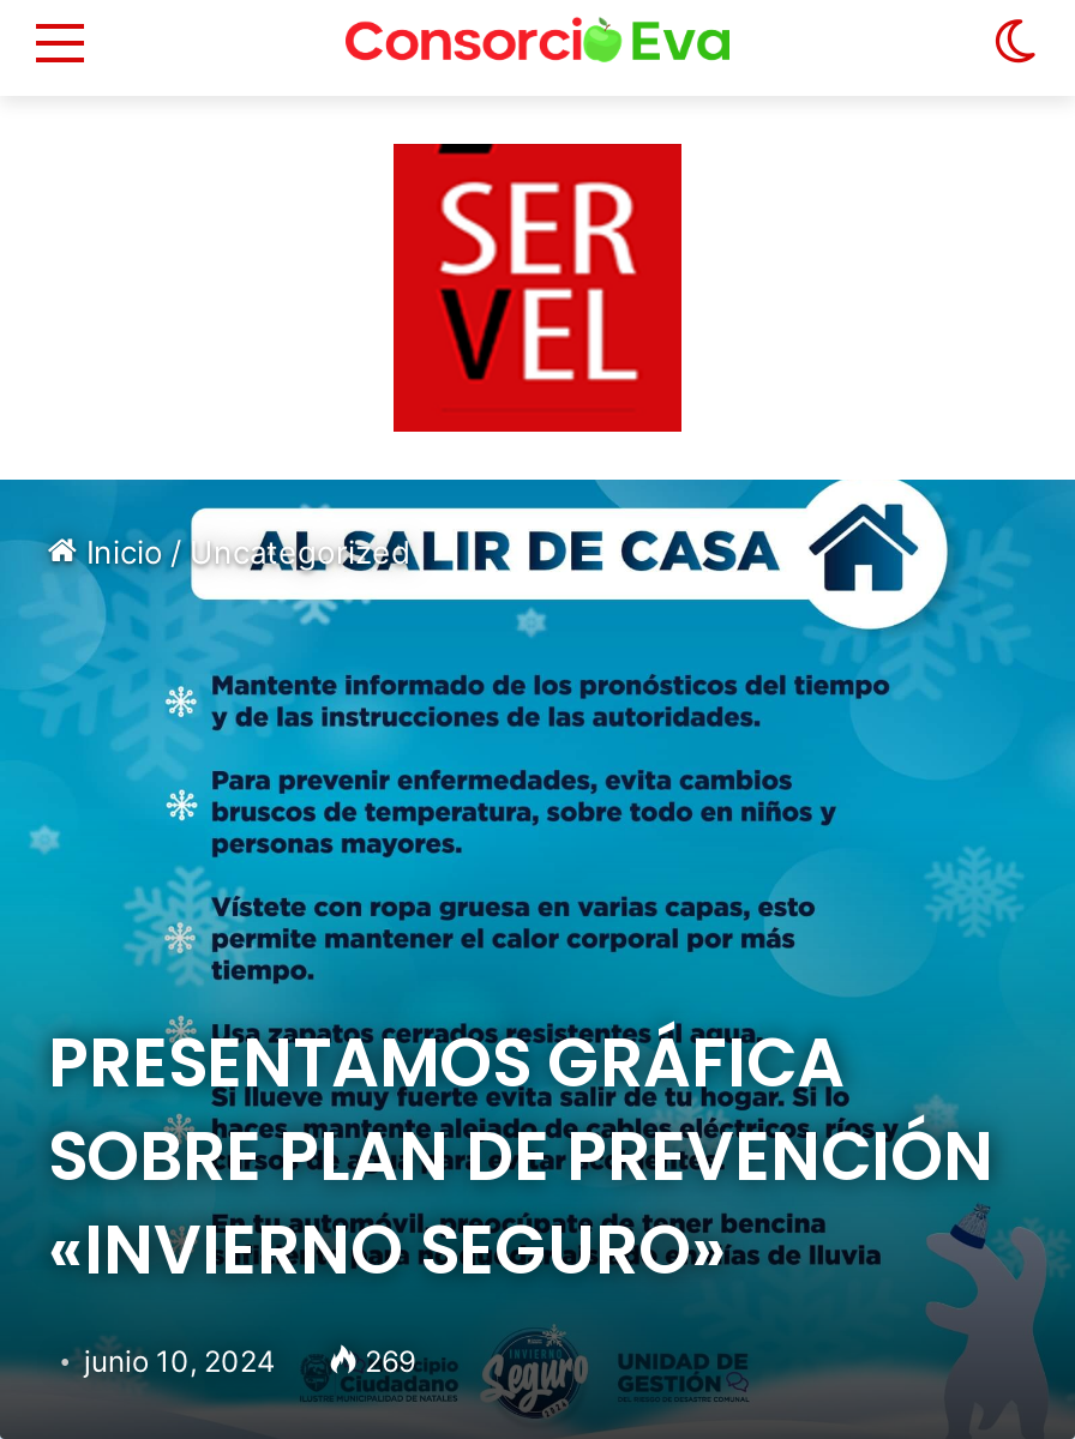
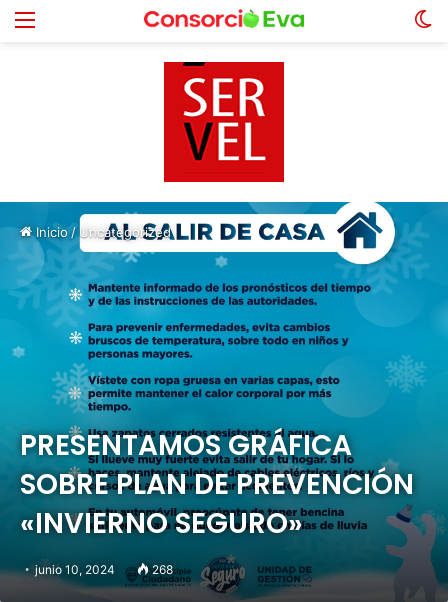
[358,1344,415,1380] 269 -> [149,562,173,577] 268

